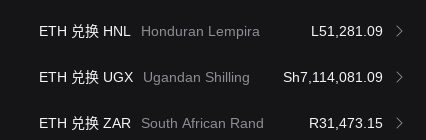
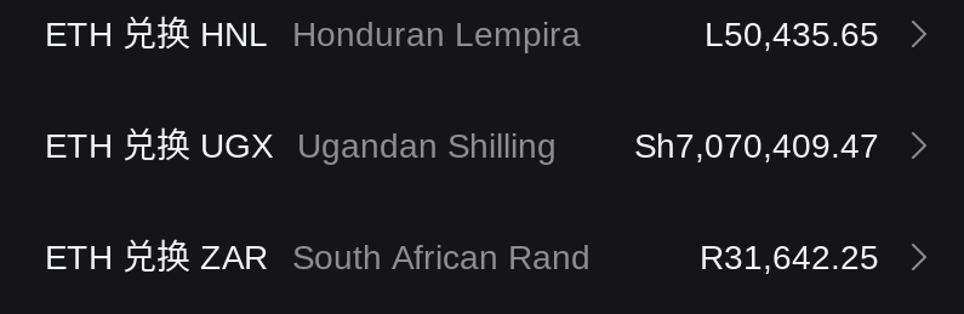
[311,23,383,39] L51,281.09 -> [705,14,879,53] L50,435.65
[283,69,383,85] Sh7,114,081.09 -> [634,126,879,164] Sh7,070,409.47
[309,115,383,131] R31,473.15 -> [700,237,879,276] R31,642.25

